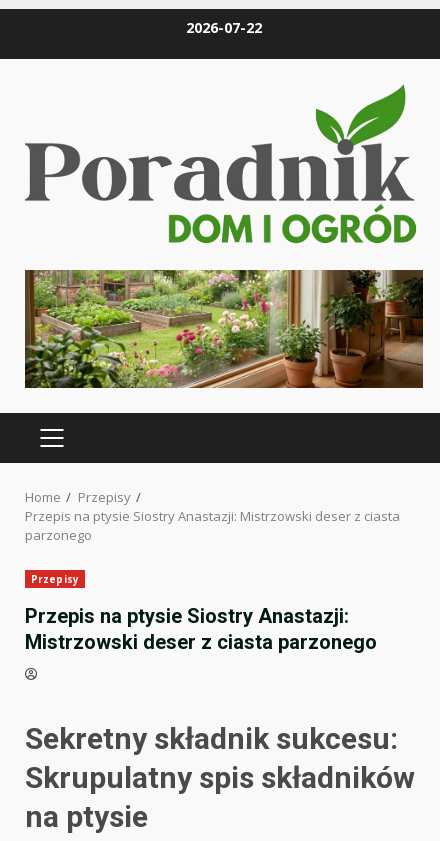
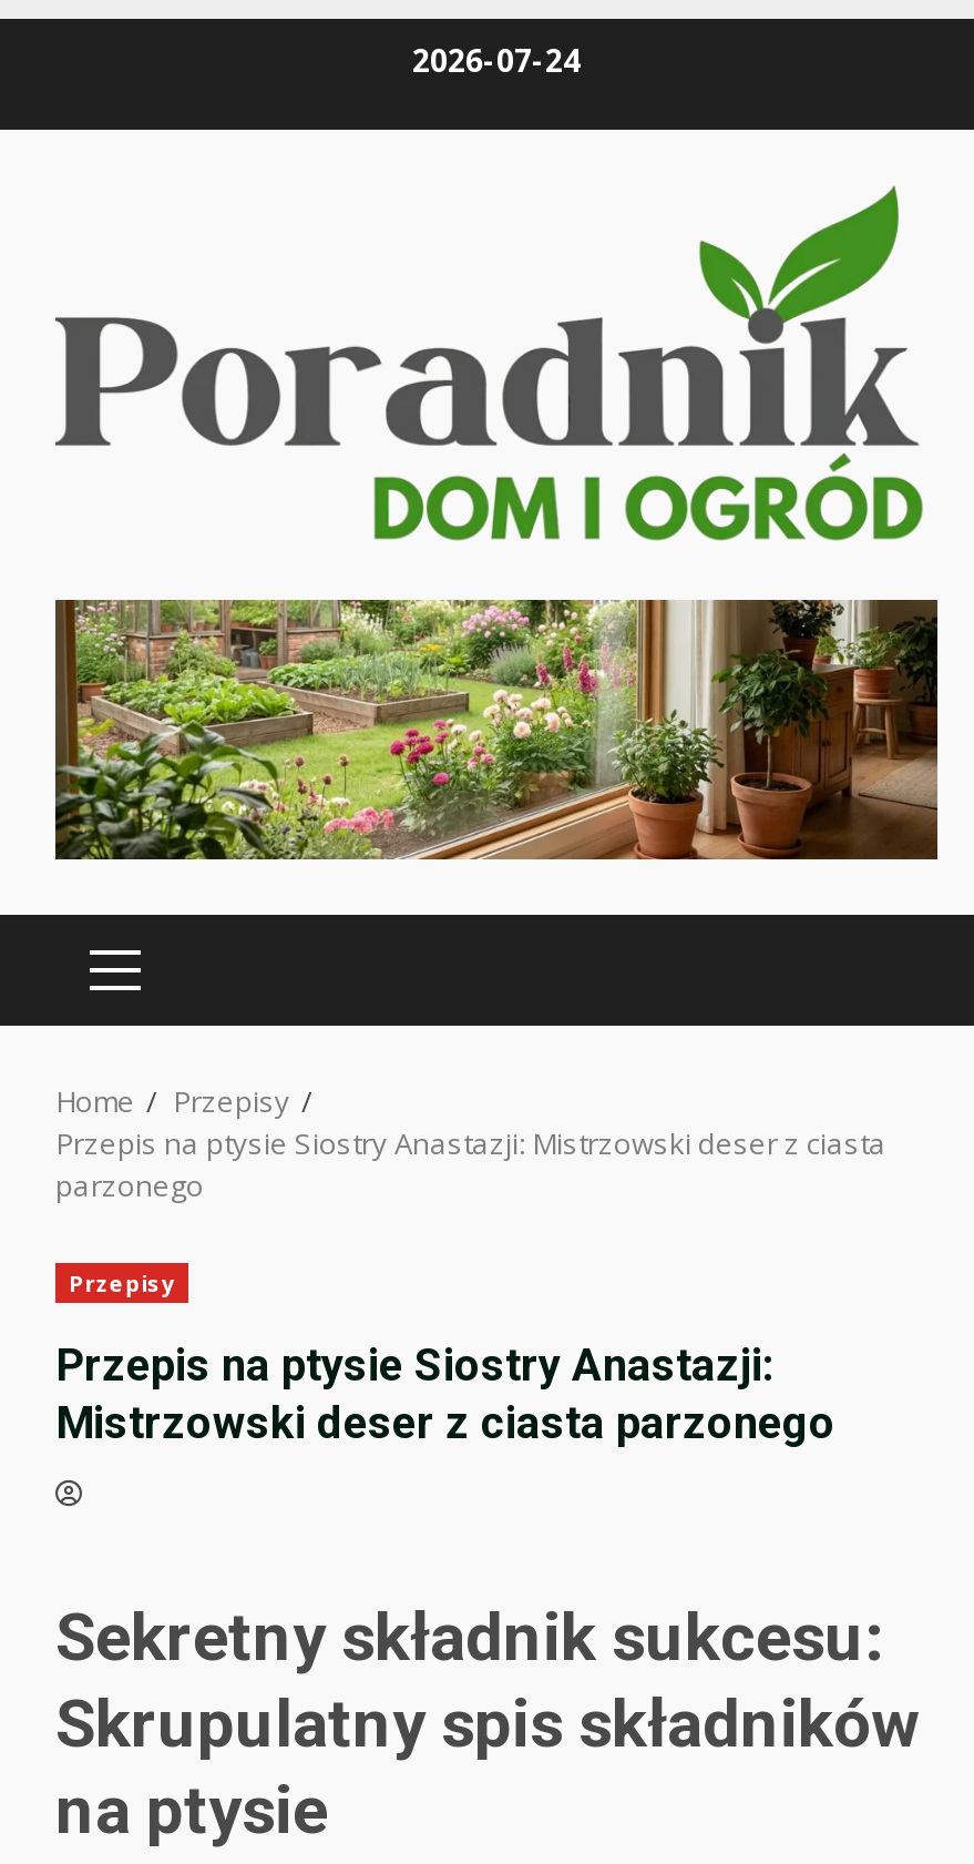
[186,17,262,36] 2026-07-22 -> [412,38,581,80] 2026-07-24

